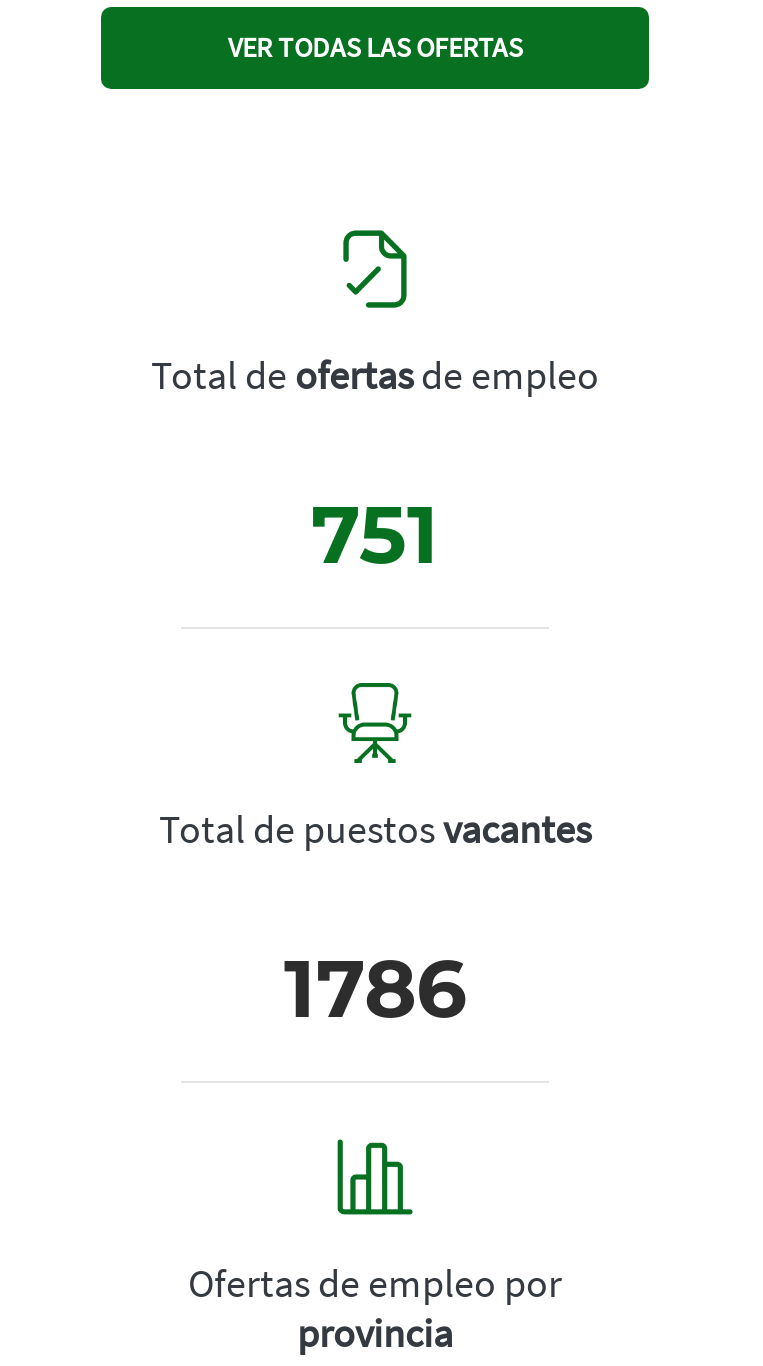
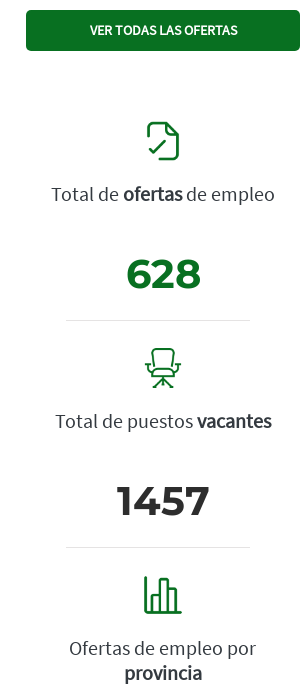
[311,485,439,583] 751 -> [125,249,200,298] 628
[284,939,466,1037] 1786 -> [116,476,209,525] 1457

